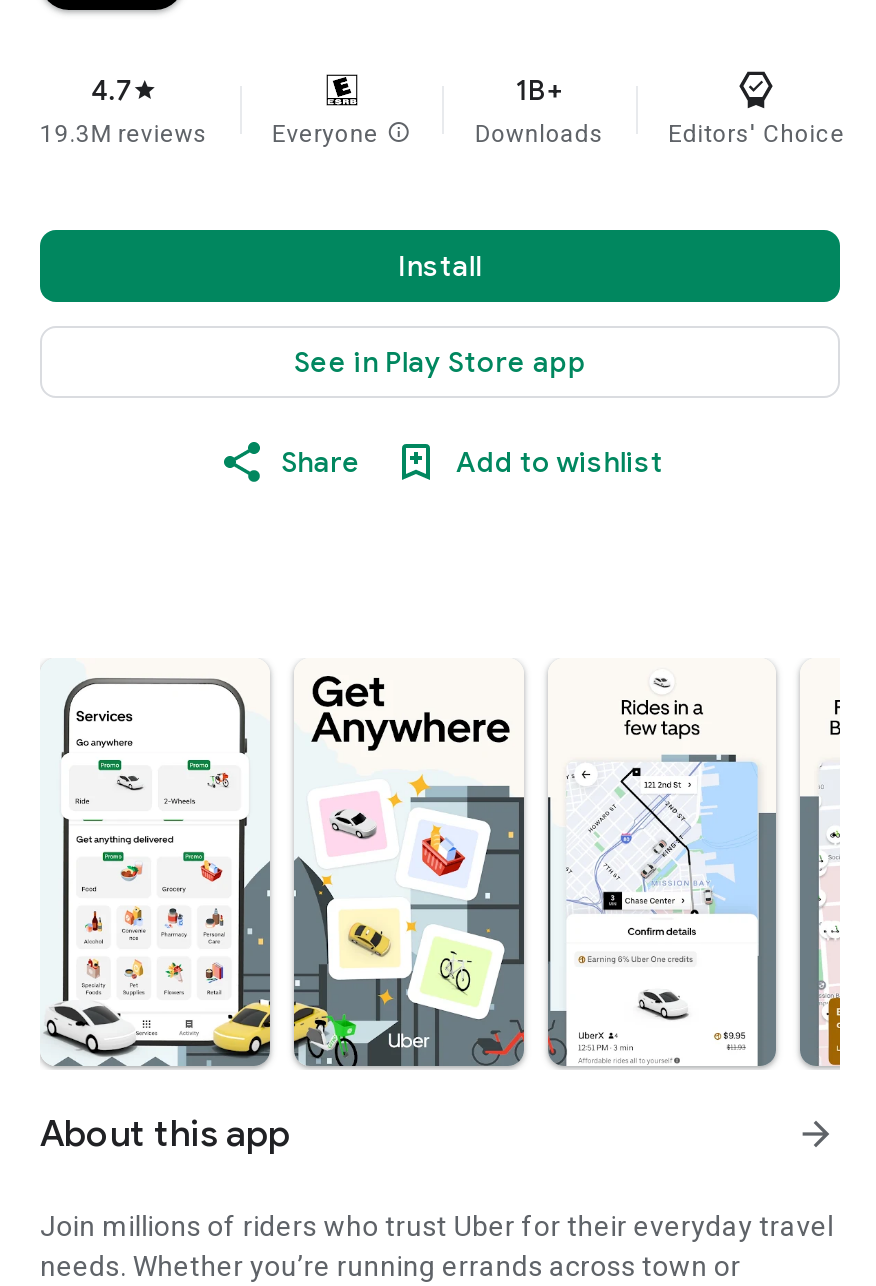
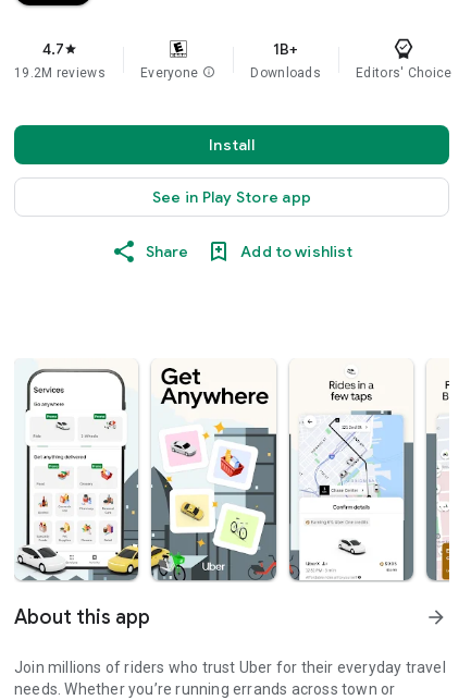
[40,120,208,148] 19.3M reviews -> [14,65,105,81] 19.2M reviews

